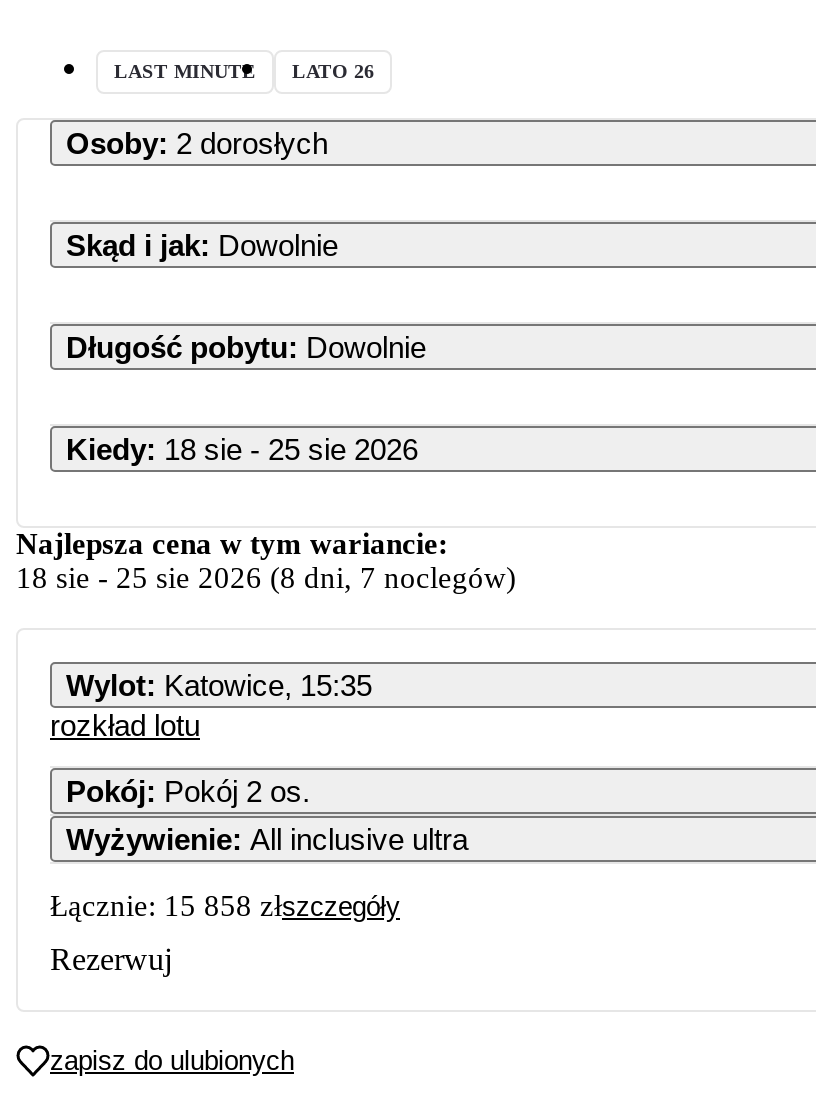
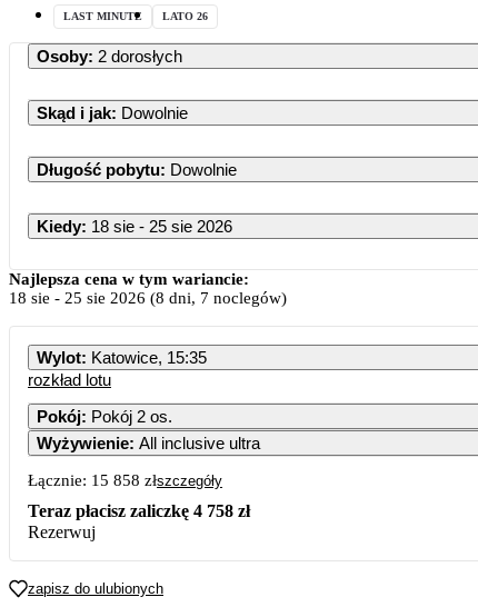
none -> [28,501,250,520] Teraz płacisz zaliczkę 4 758 zł

